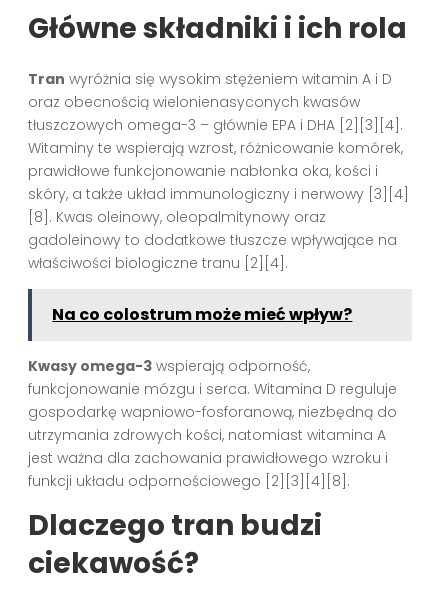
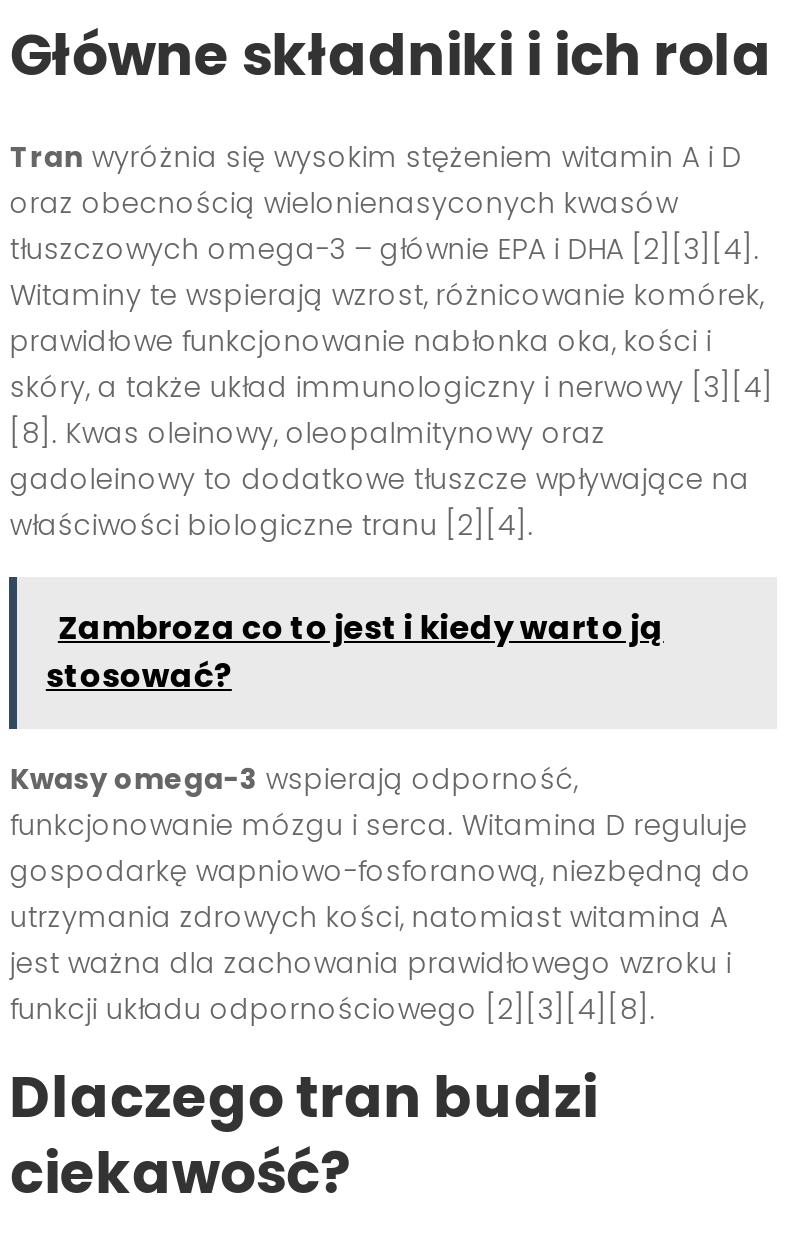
[52,303,352,326] Na co colostrum może mieć wpływ? -> [46,605,664,699] Zambroza co to jest i kiedy warto ją | stosować?

